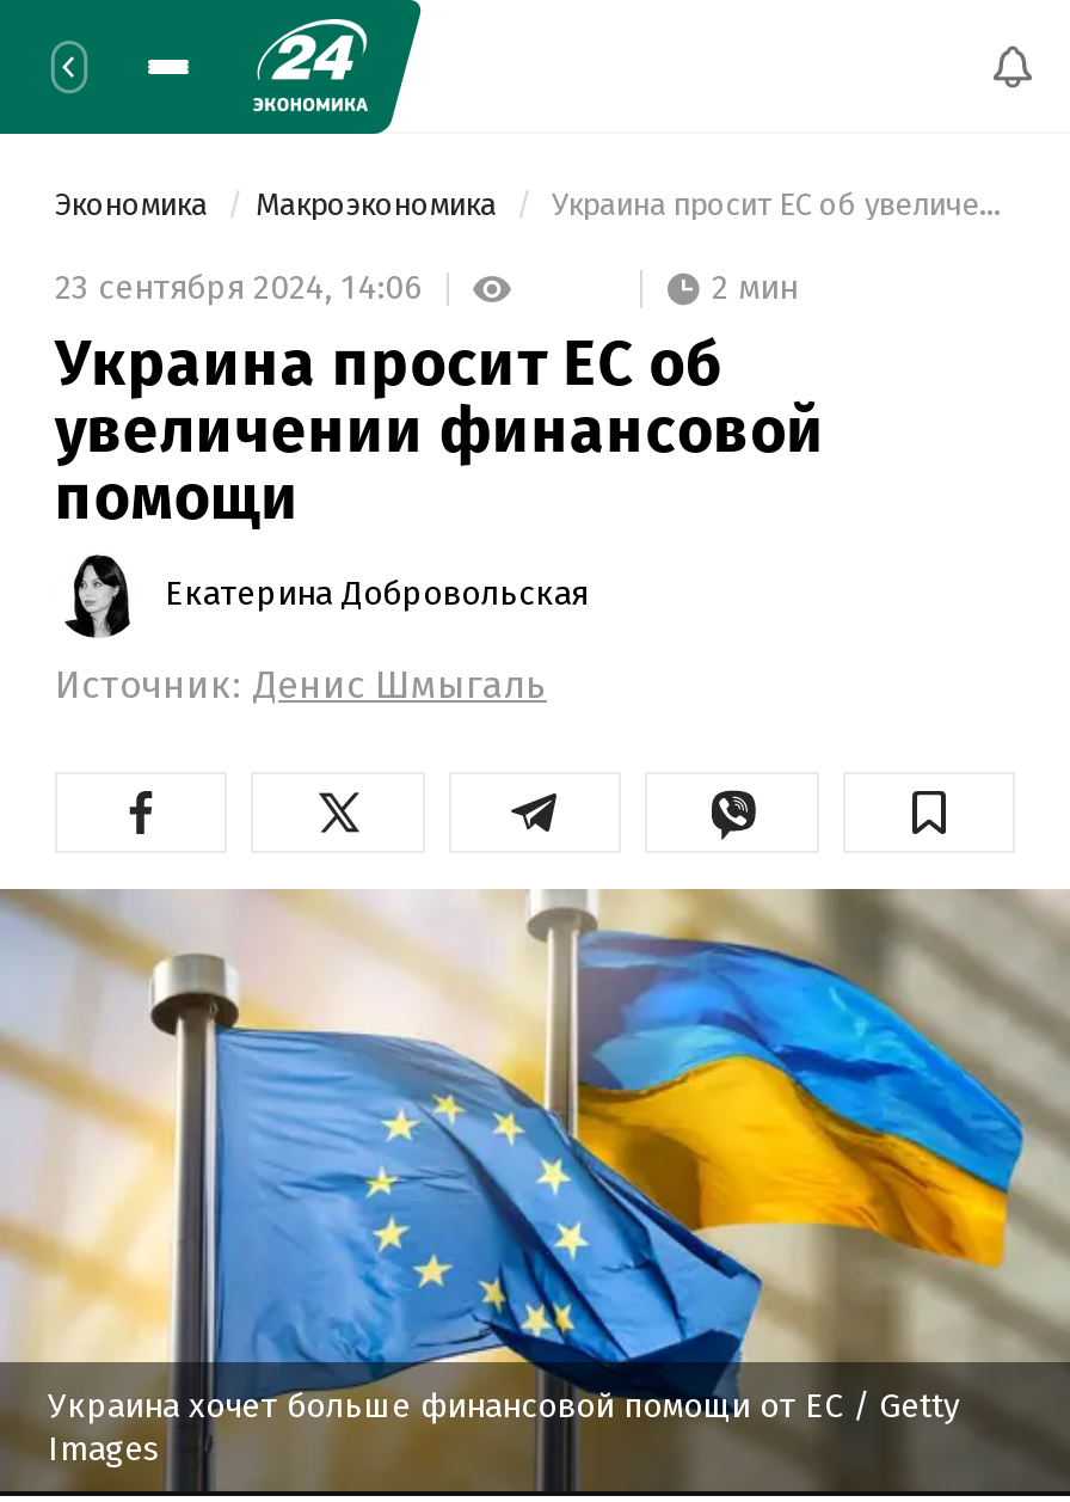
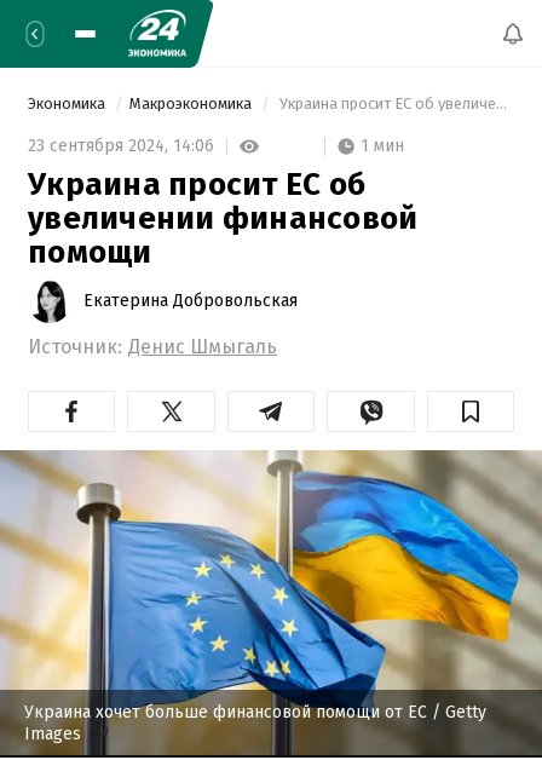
[712,268,798,308] 2 мин -> [361,136,404,156] 1 мин

